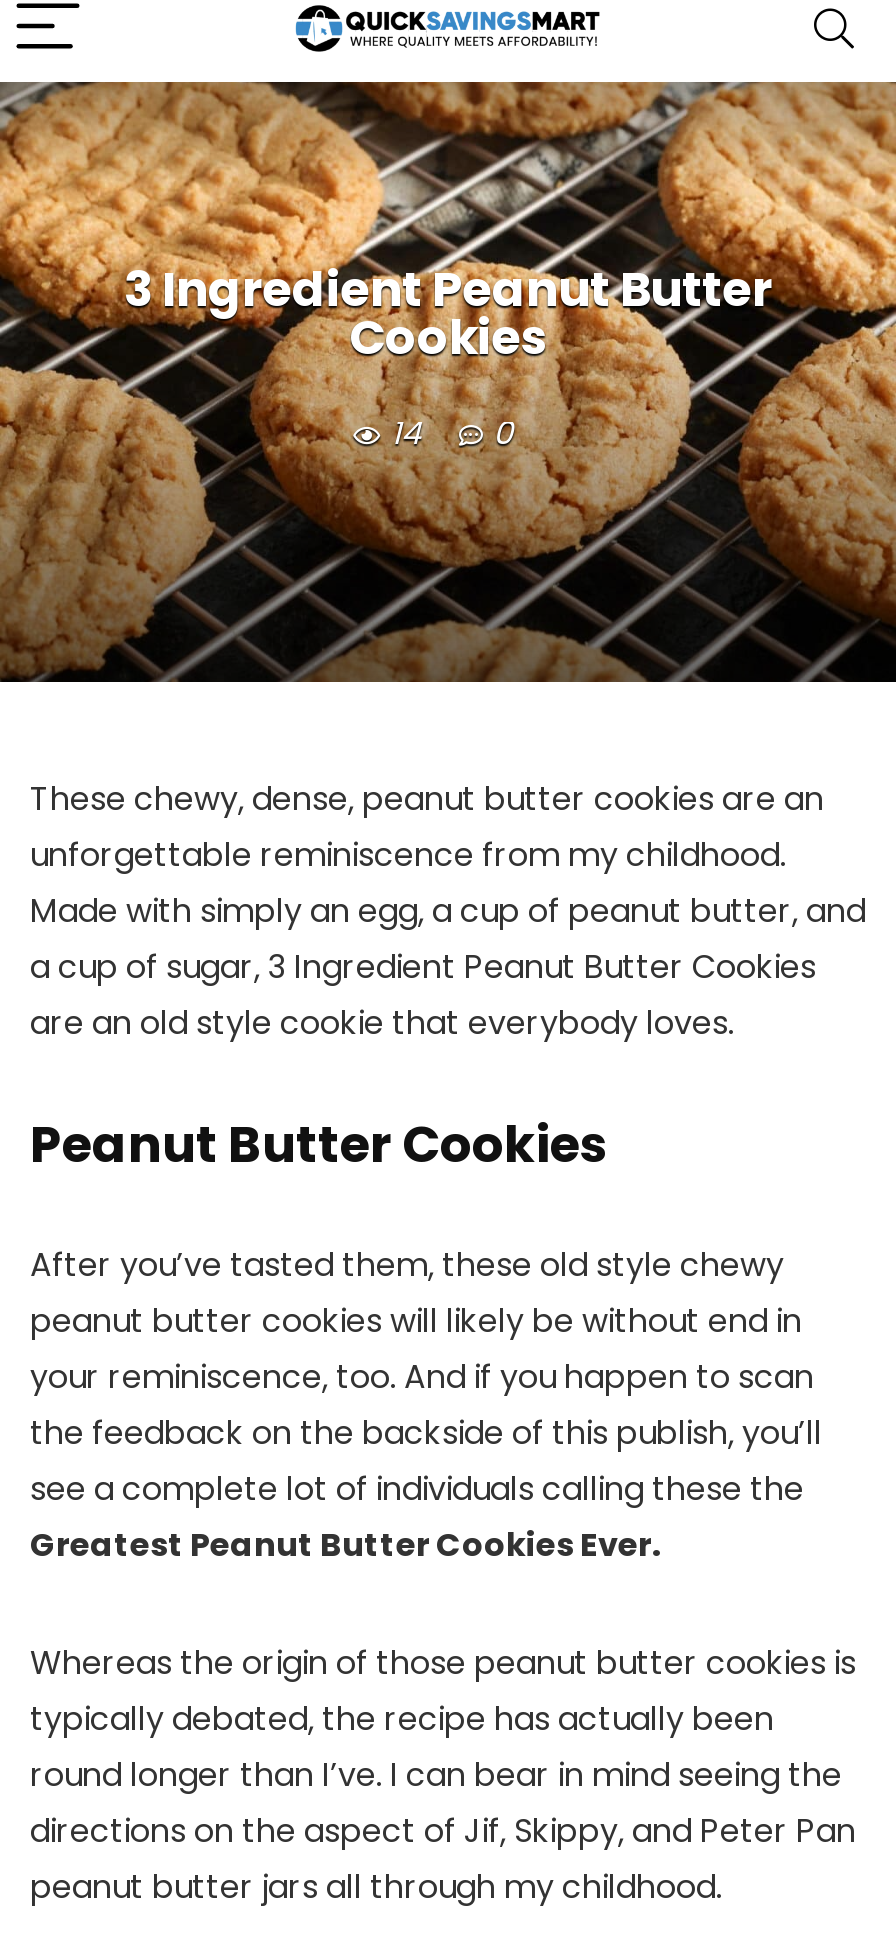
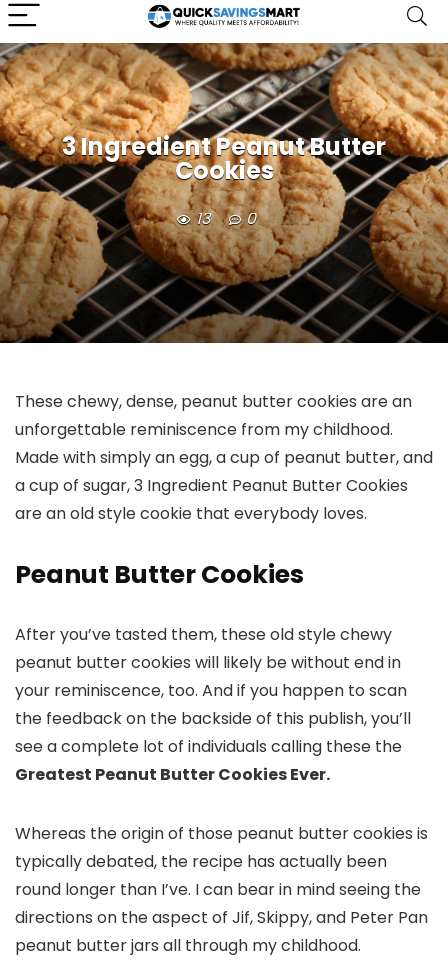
[391,410,513,456] 14 0 -> [196,207,256,230] 13 0

